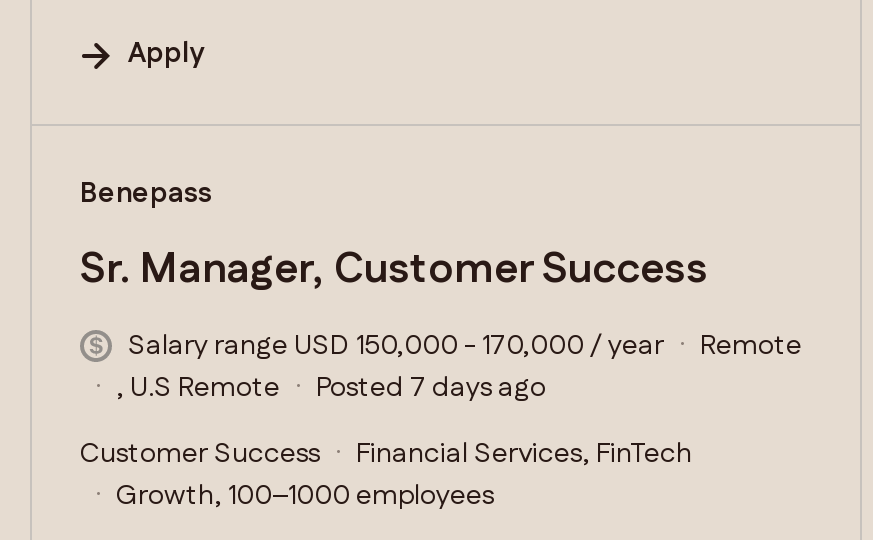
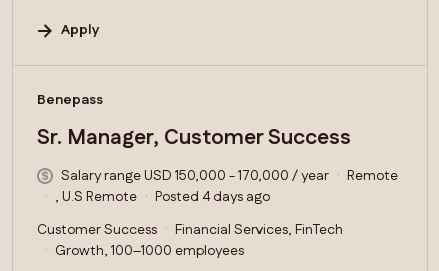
[316,368,546,408] Posted 7 days ago -> [155,187,270,207] Posted 4 days ago

